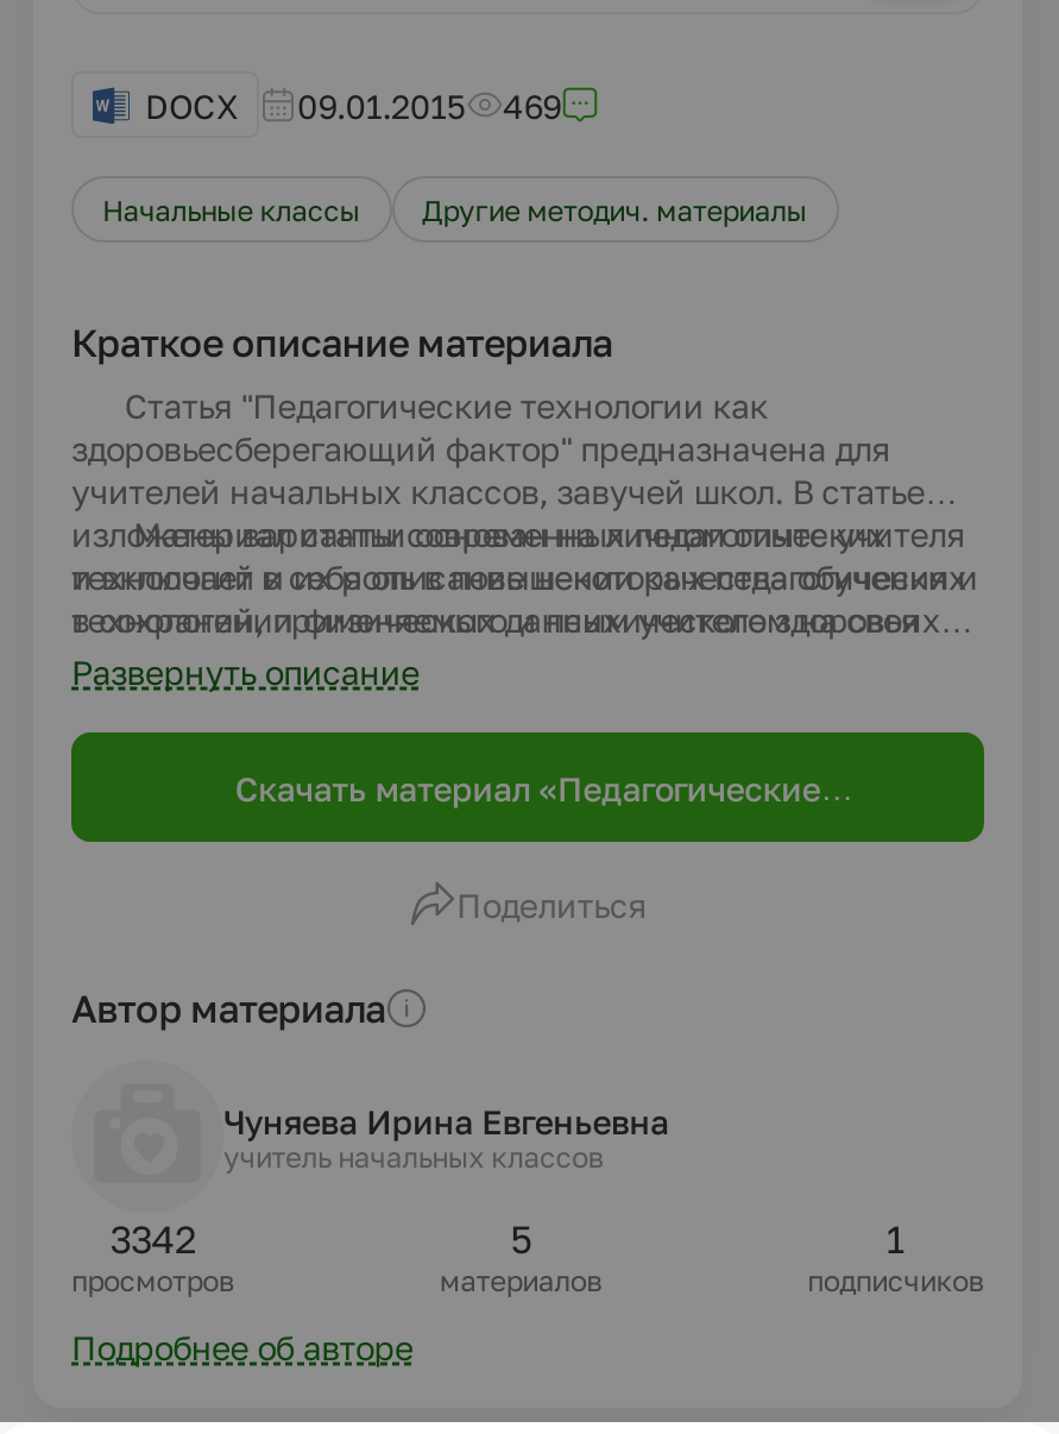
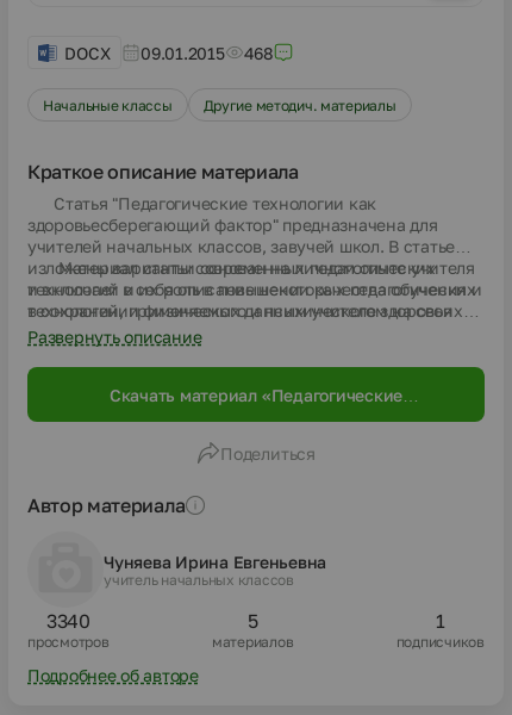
[145,84,561,125] DOCX 09.01.2015 469 -> [64,42,274,63] DOCX 09.01.2015 468
[110,1215,196,1263] 3342 -> [46,609,90,633] 3340

